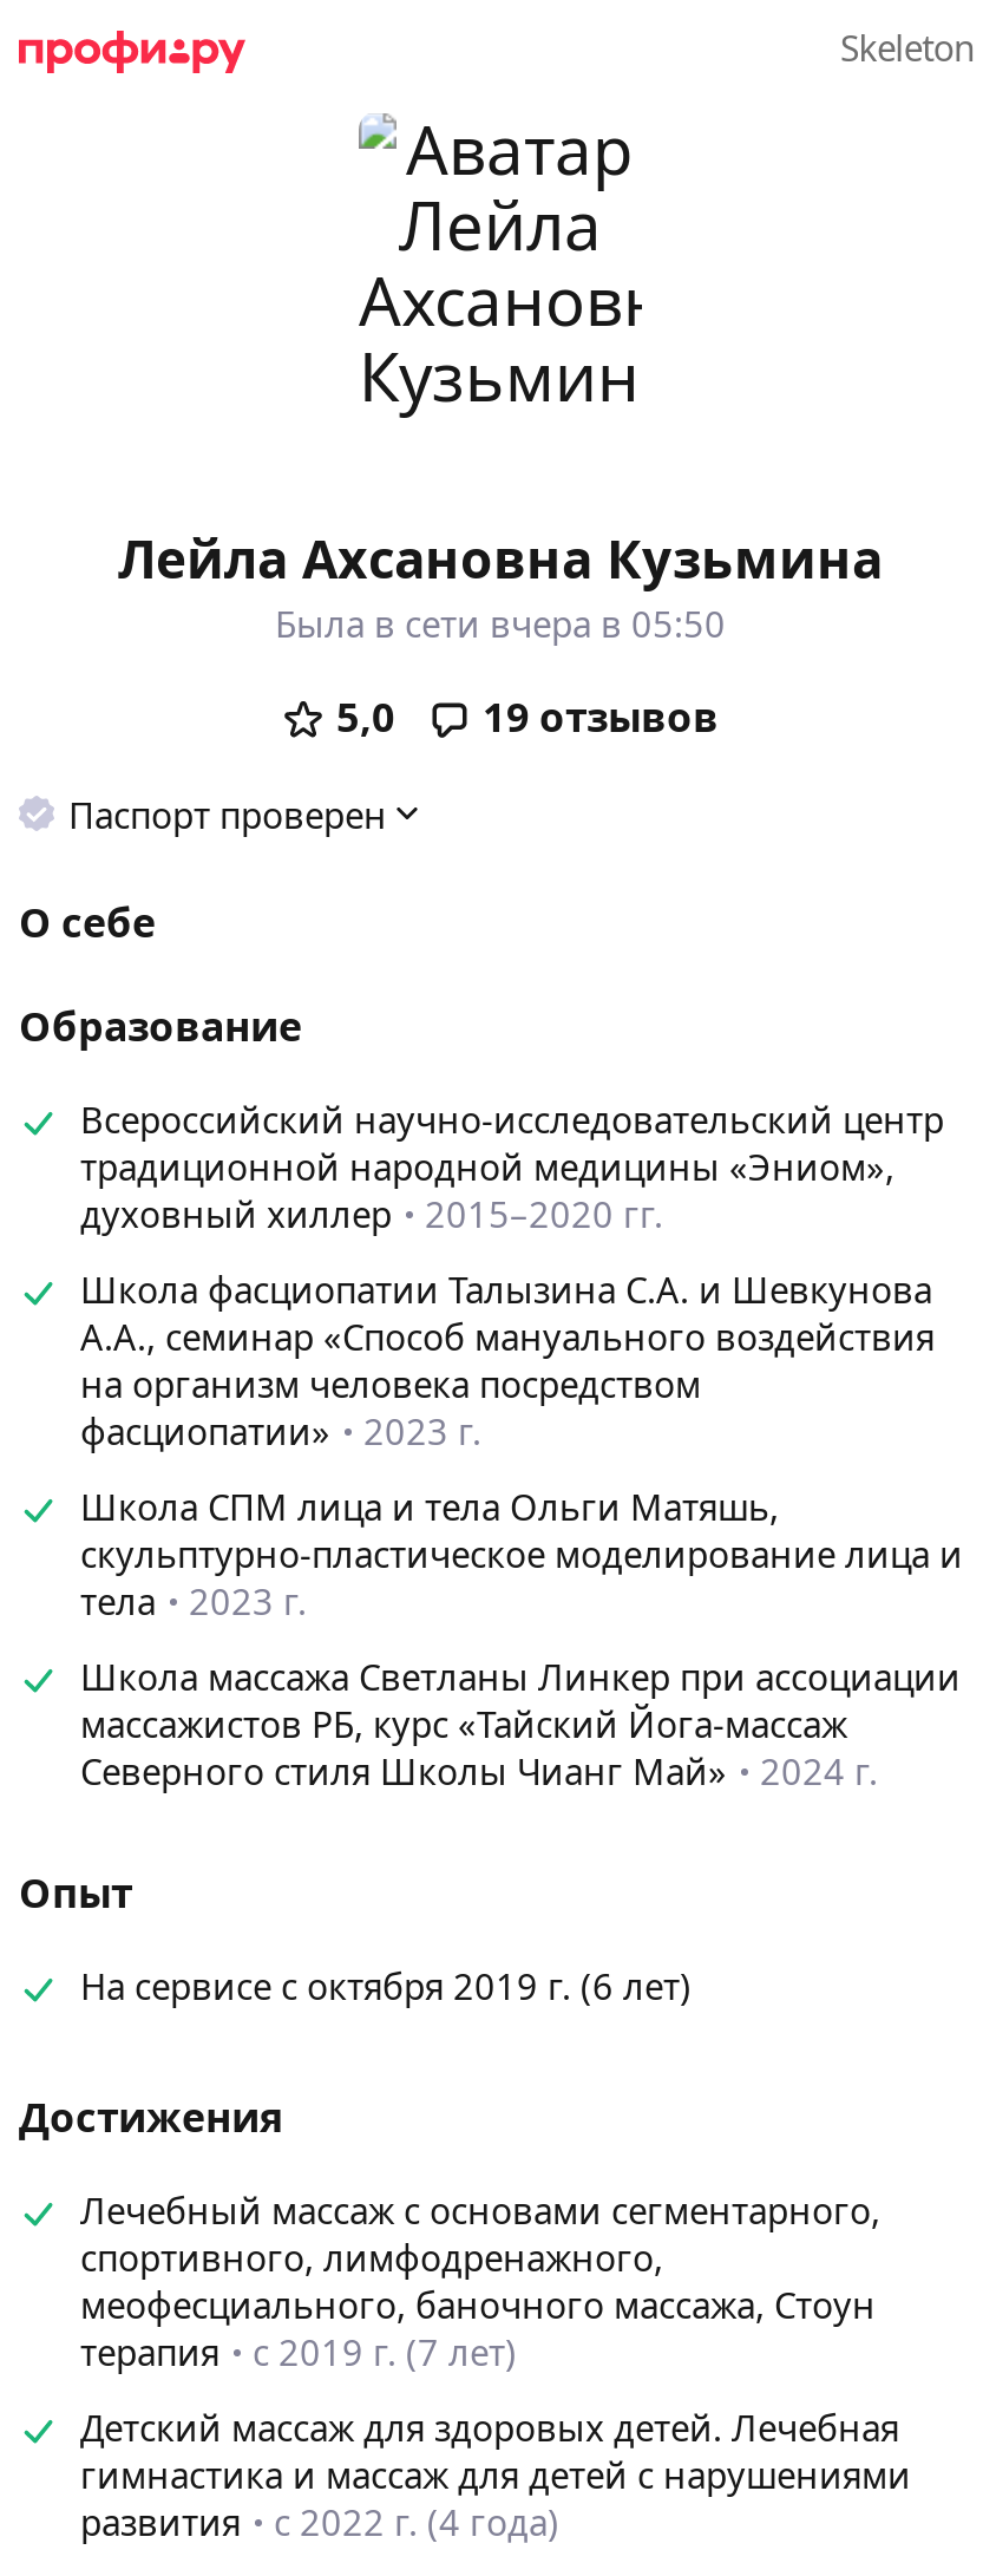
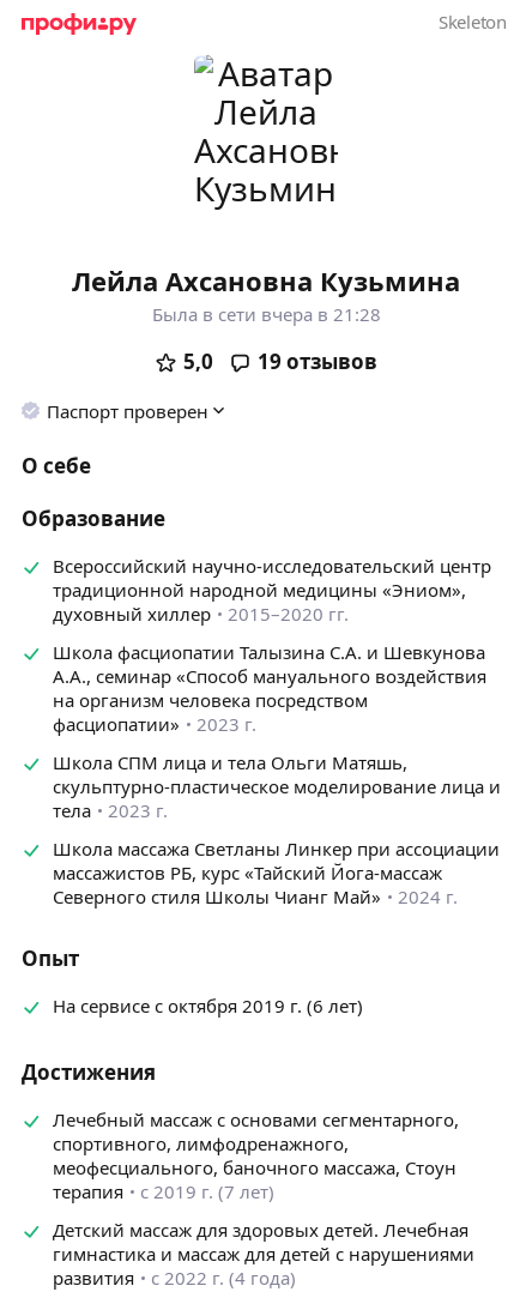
[275,600,726,647] Была в сети вчера в 05:50 -> [152,302,380,326] Была в сети вчера в 21:28

